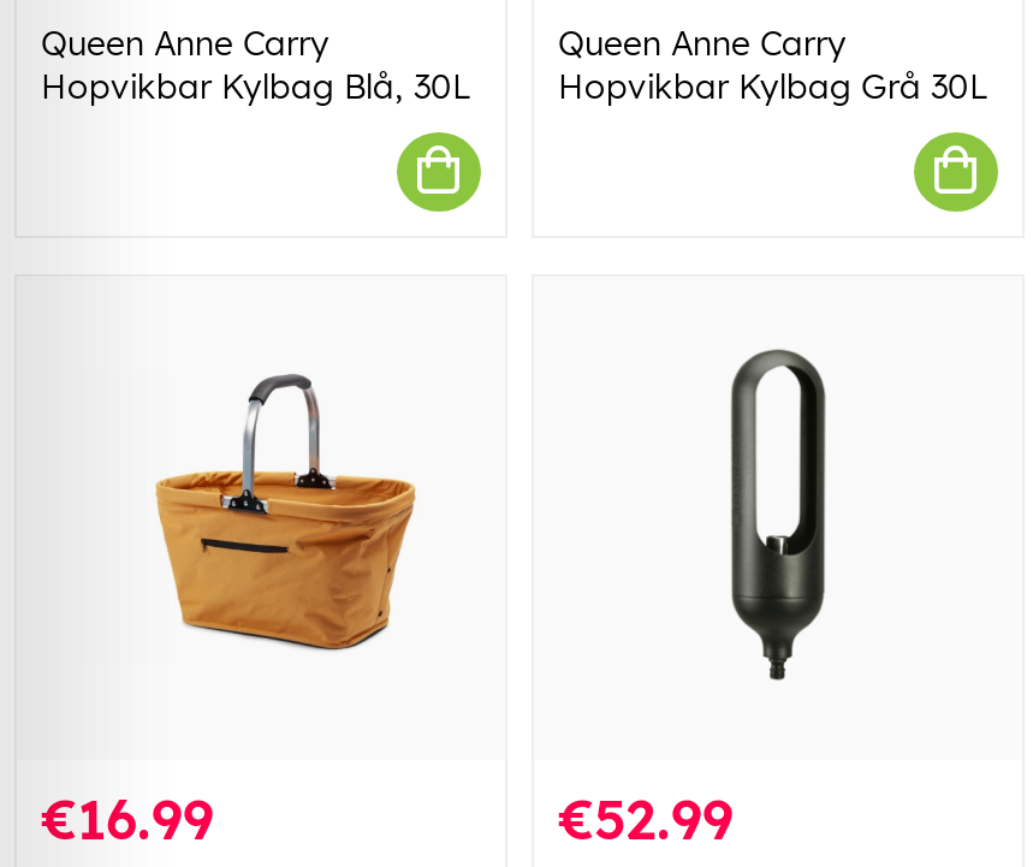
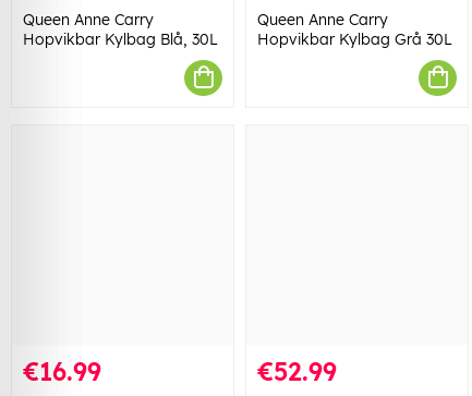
[729,346,827,683] [image] -> none
[154,373,418,652] [image] -> none

